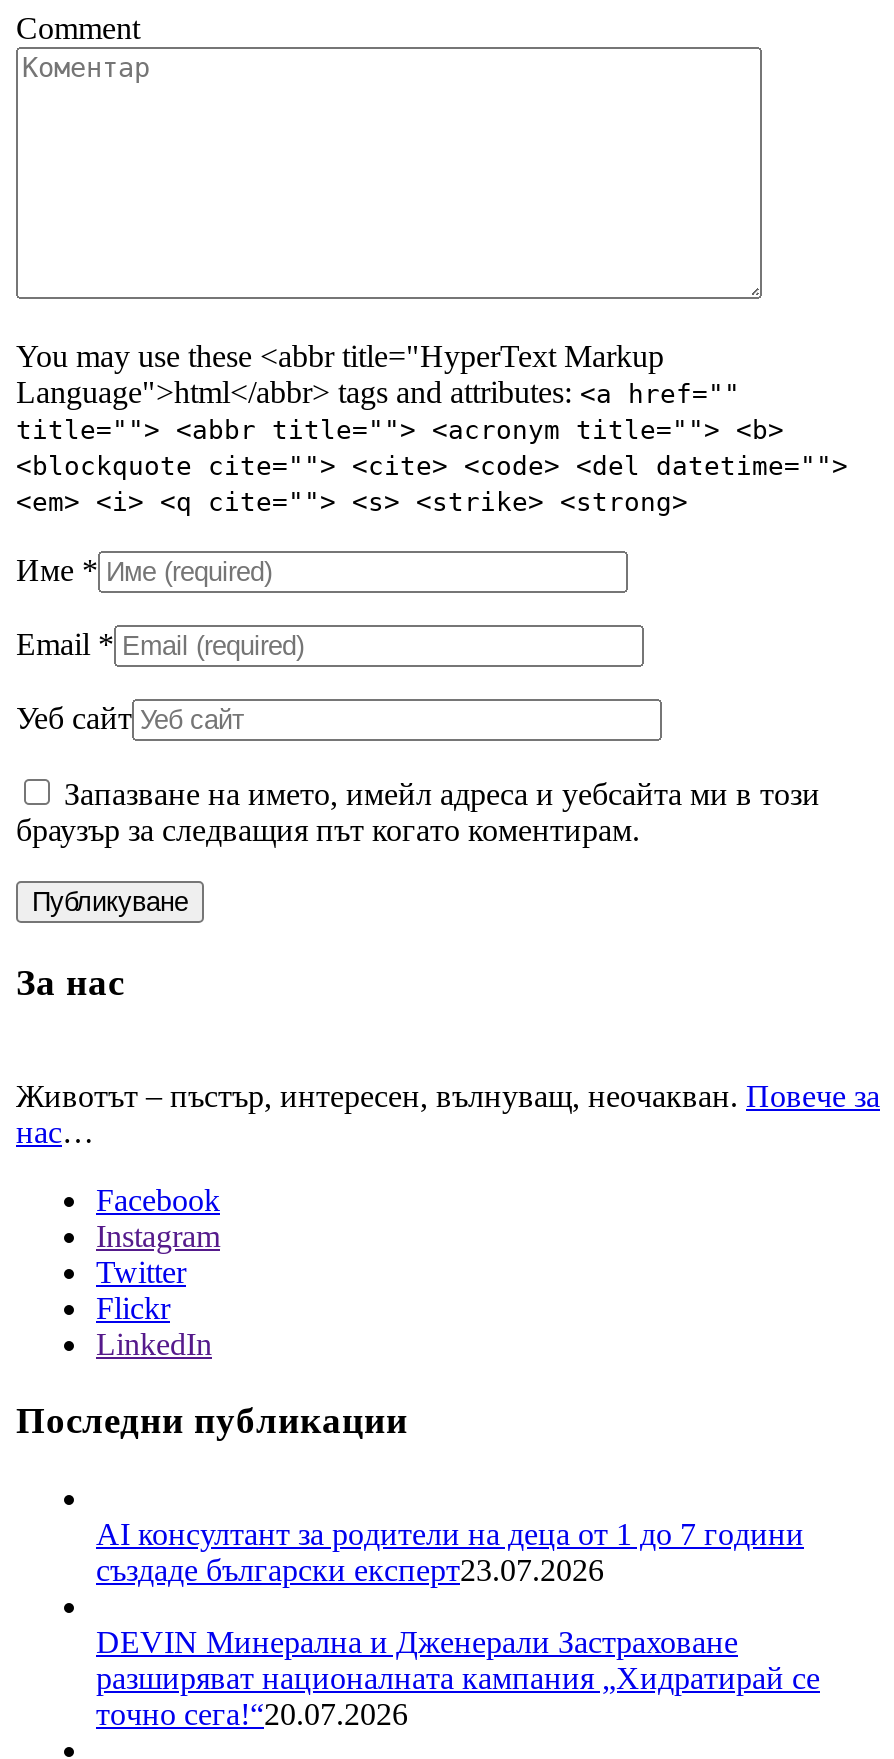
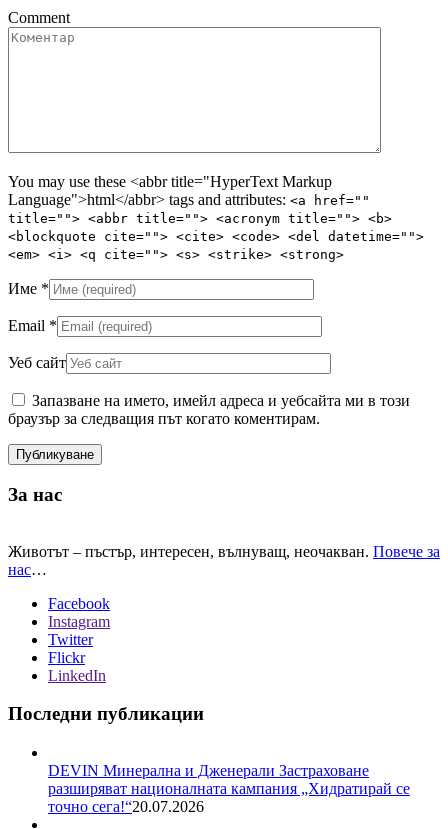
[96,1517,804,1587] AI консултант за родители на деца от 1 до 7 години | създаде български експерт23.07.2026 -> none

